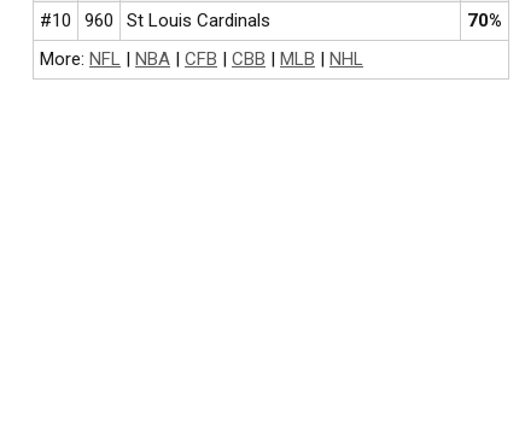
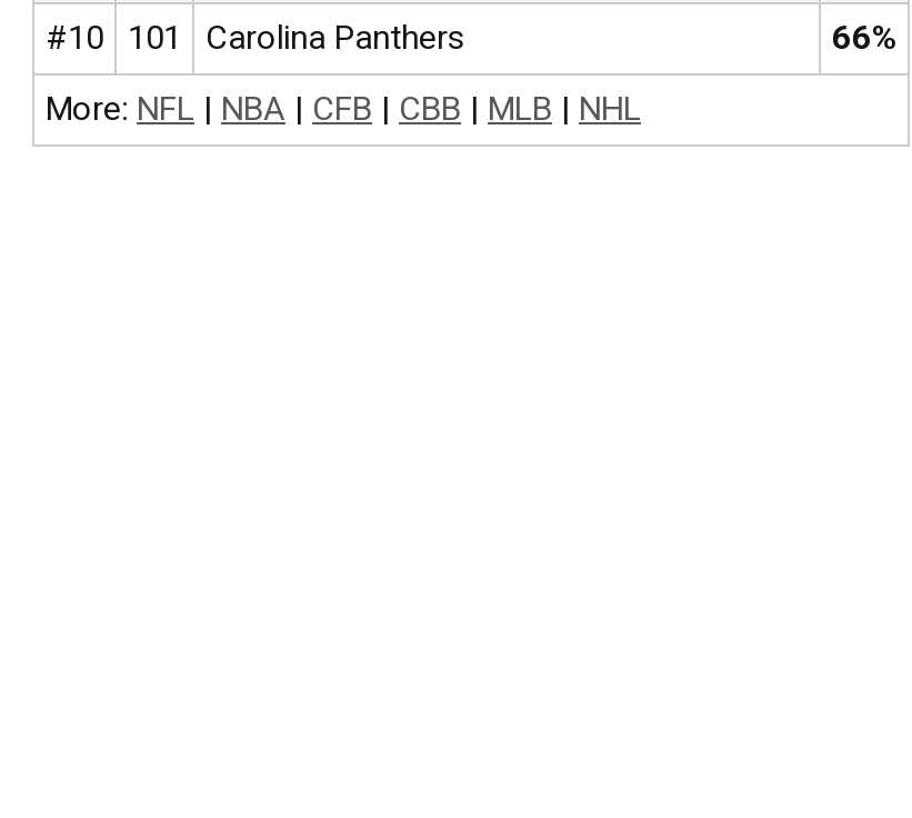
[84,10,502,31] 960 | St Louis Cardinals | 70% -> [128,18,896,58] 101 | Carolina Panthers | 66%

